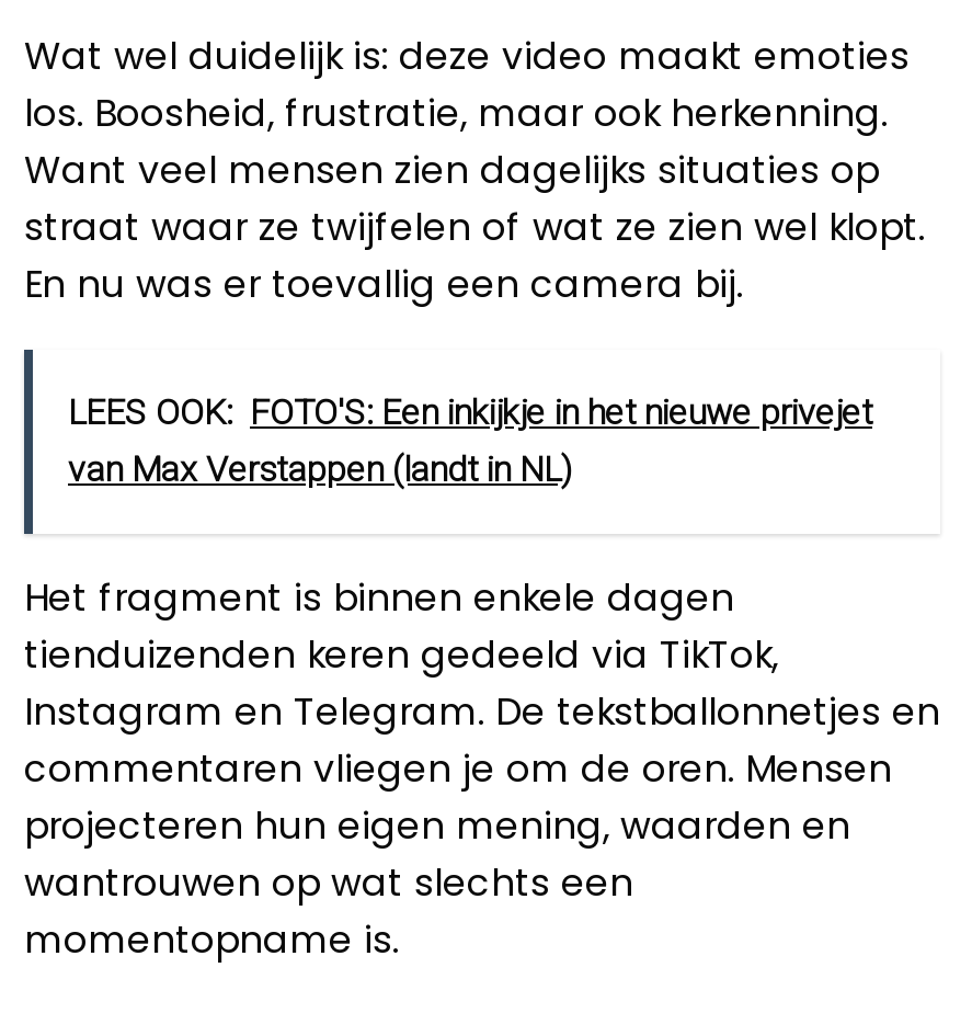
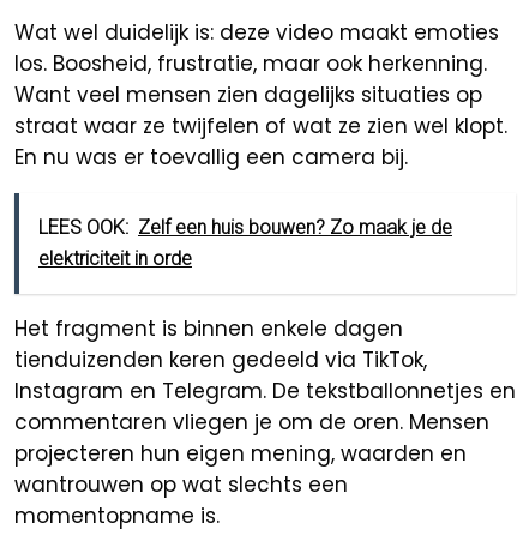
[68,390,872,489] LEES OOK: FOTO'S: Een inkijkje in het nieuwe privejet | van Max Verstappen (landt in NL) -> [38,215,452,269] LEES OOK: Zelf een huis bouwen? Zo maak je de | elektriciteit in orde

